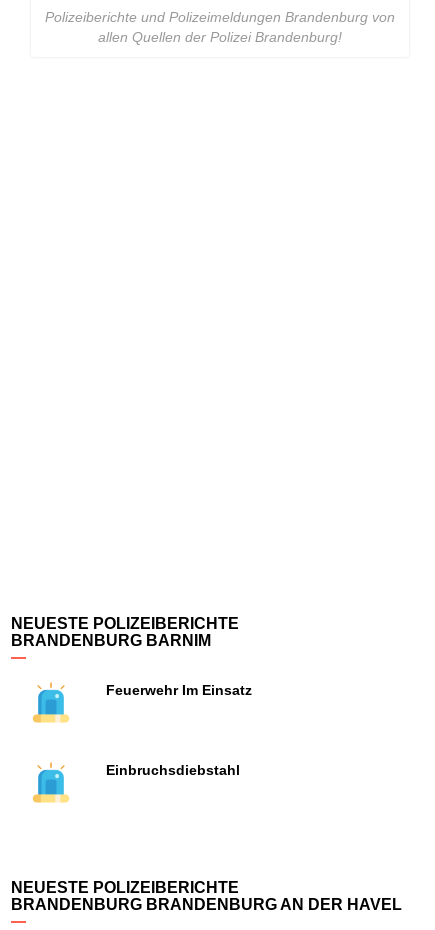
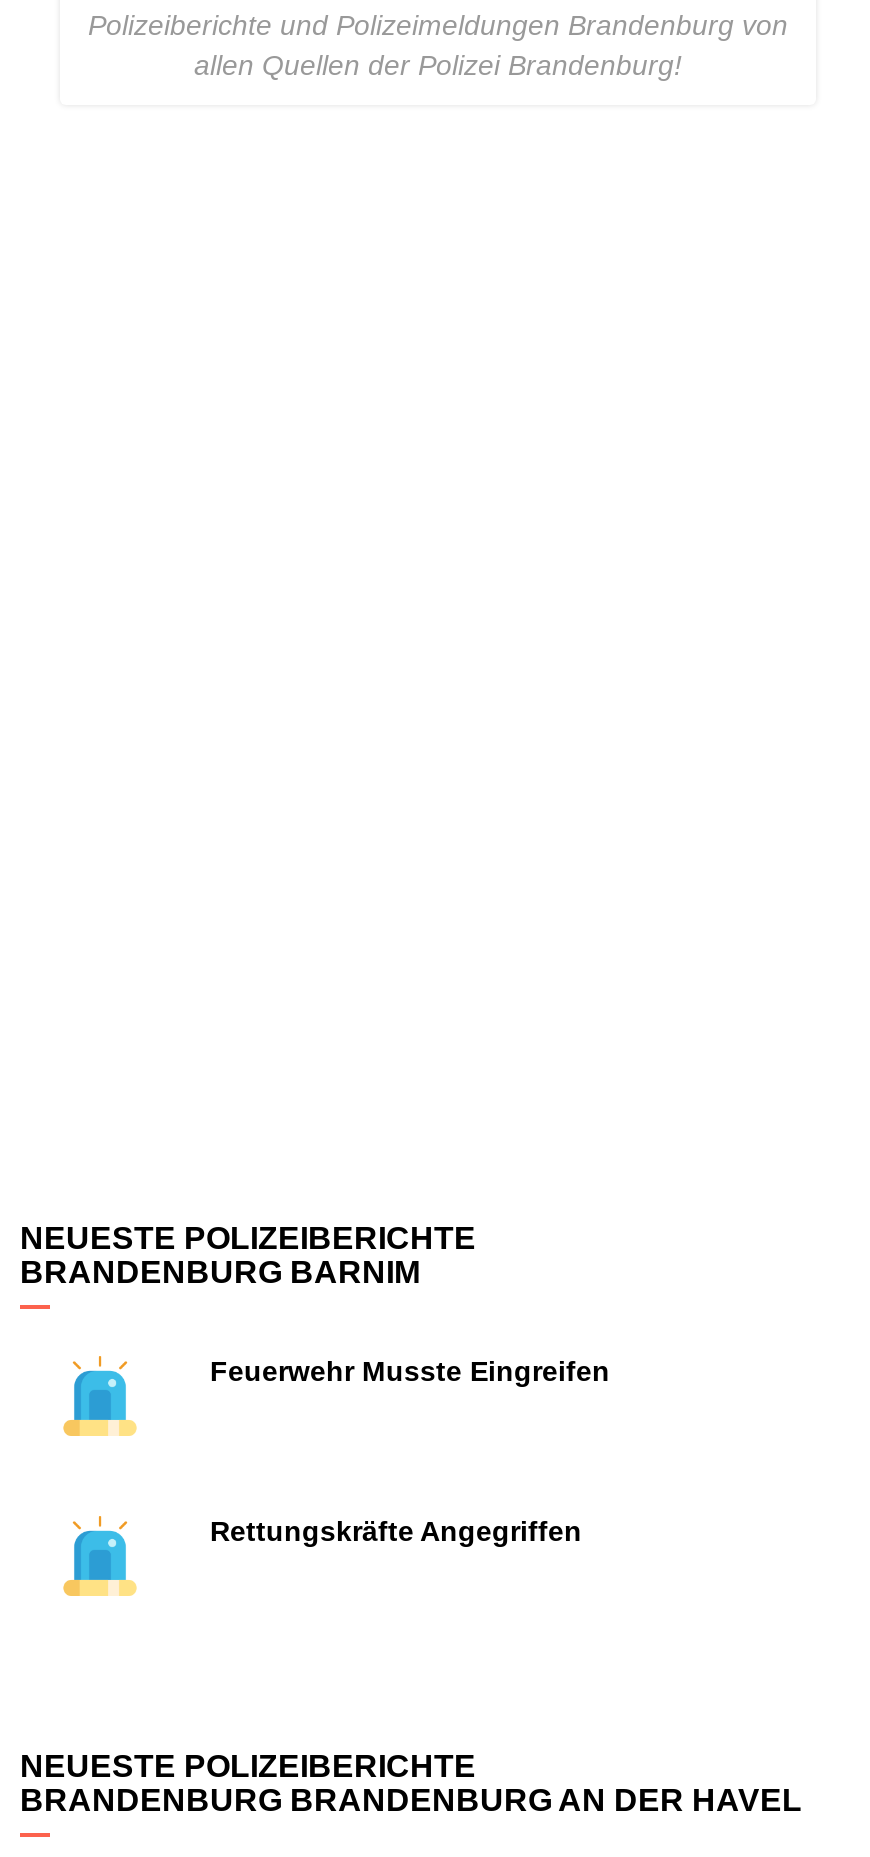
[106,682,252,698] Feuerwehr Im Einsatz -> [210,1355,610,1387] Feuerwehr Musste Eingreifen
[106,762,240,778] Einbruchsdiebstahl -> [210,1515,582,1547] Rettungskräfte Angegriffen

